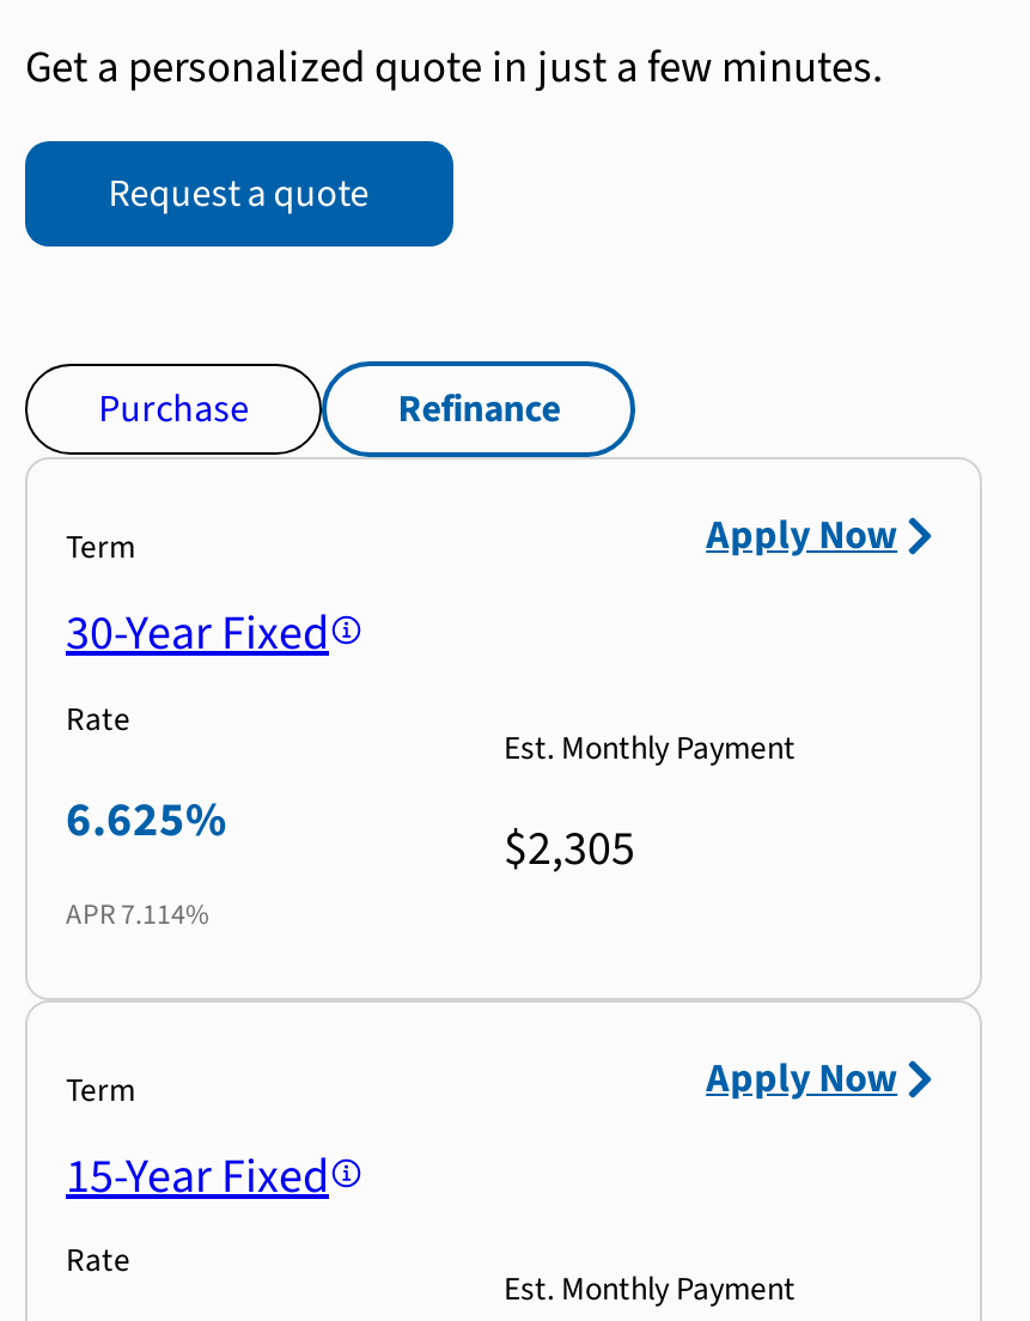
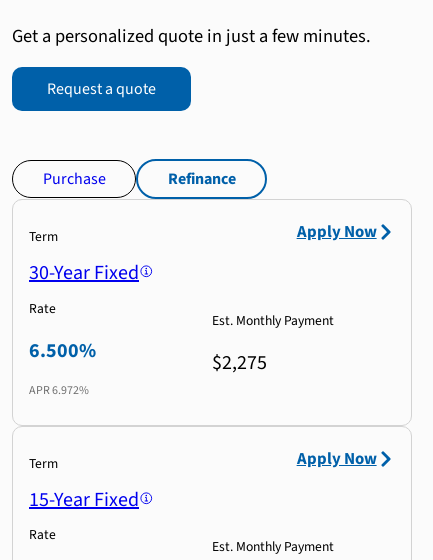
[66,787,226,854] 6.625% -> [29,337,96,365] 6.500%
[504,815,635,882] $2,305 -> [212,349,267,377] $2,275
[66,894,209,935] APR 7.114% -> [29,382,89,399] APR 6.972%

